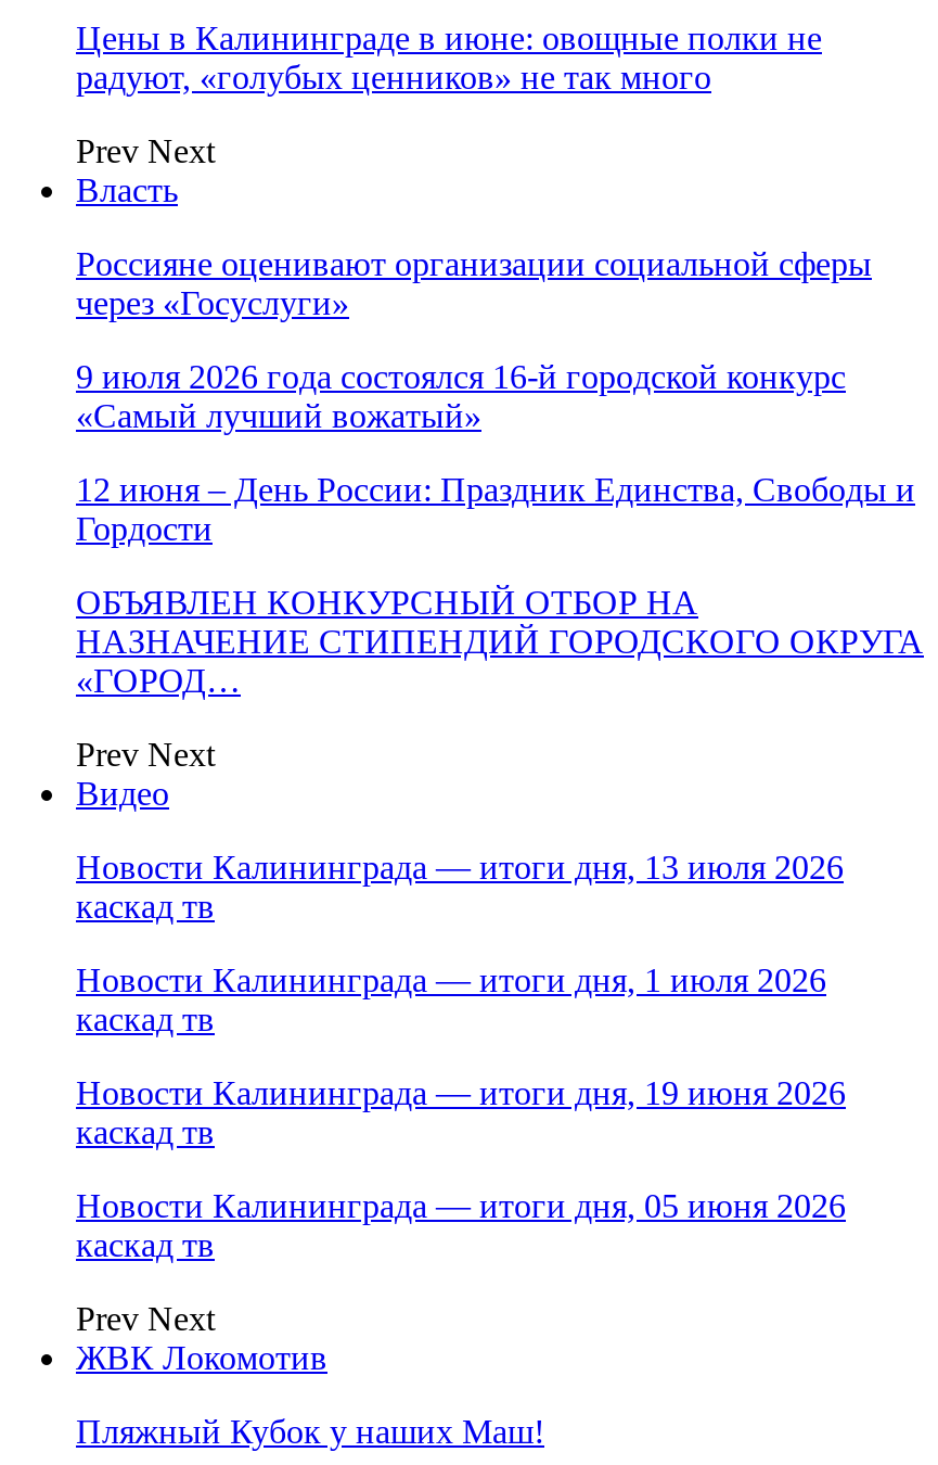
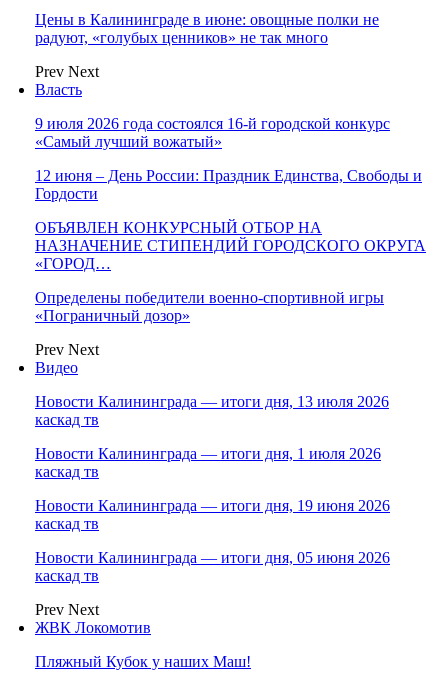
[76,245,872,321] Россияне оценивают организации социальной сферы | через «Госуслуги» -> none
moved [76,358,924,699] -> [35,115,426,272]: 9 июля 2026 года состоялся 16-й городской конкурс | «Самый лучший вожатый» | 12 июня – День России: Праздник Единства, Свободы и | Гордости | ОБЪЯВЛЕН КОНКУРСНЫЙ ОТБОР НА | НАЗНАЧЕНИЕ СТИПЕНДИЙ ГОРОДСКОГО ОКРУГА | «ГОРОД…
none -> [35,289,384,324] Определены победители военно‑спортивной игры | «Пограничный дозор»

